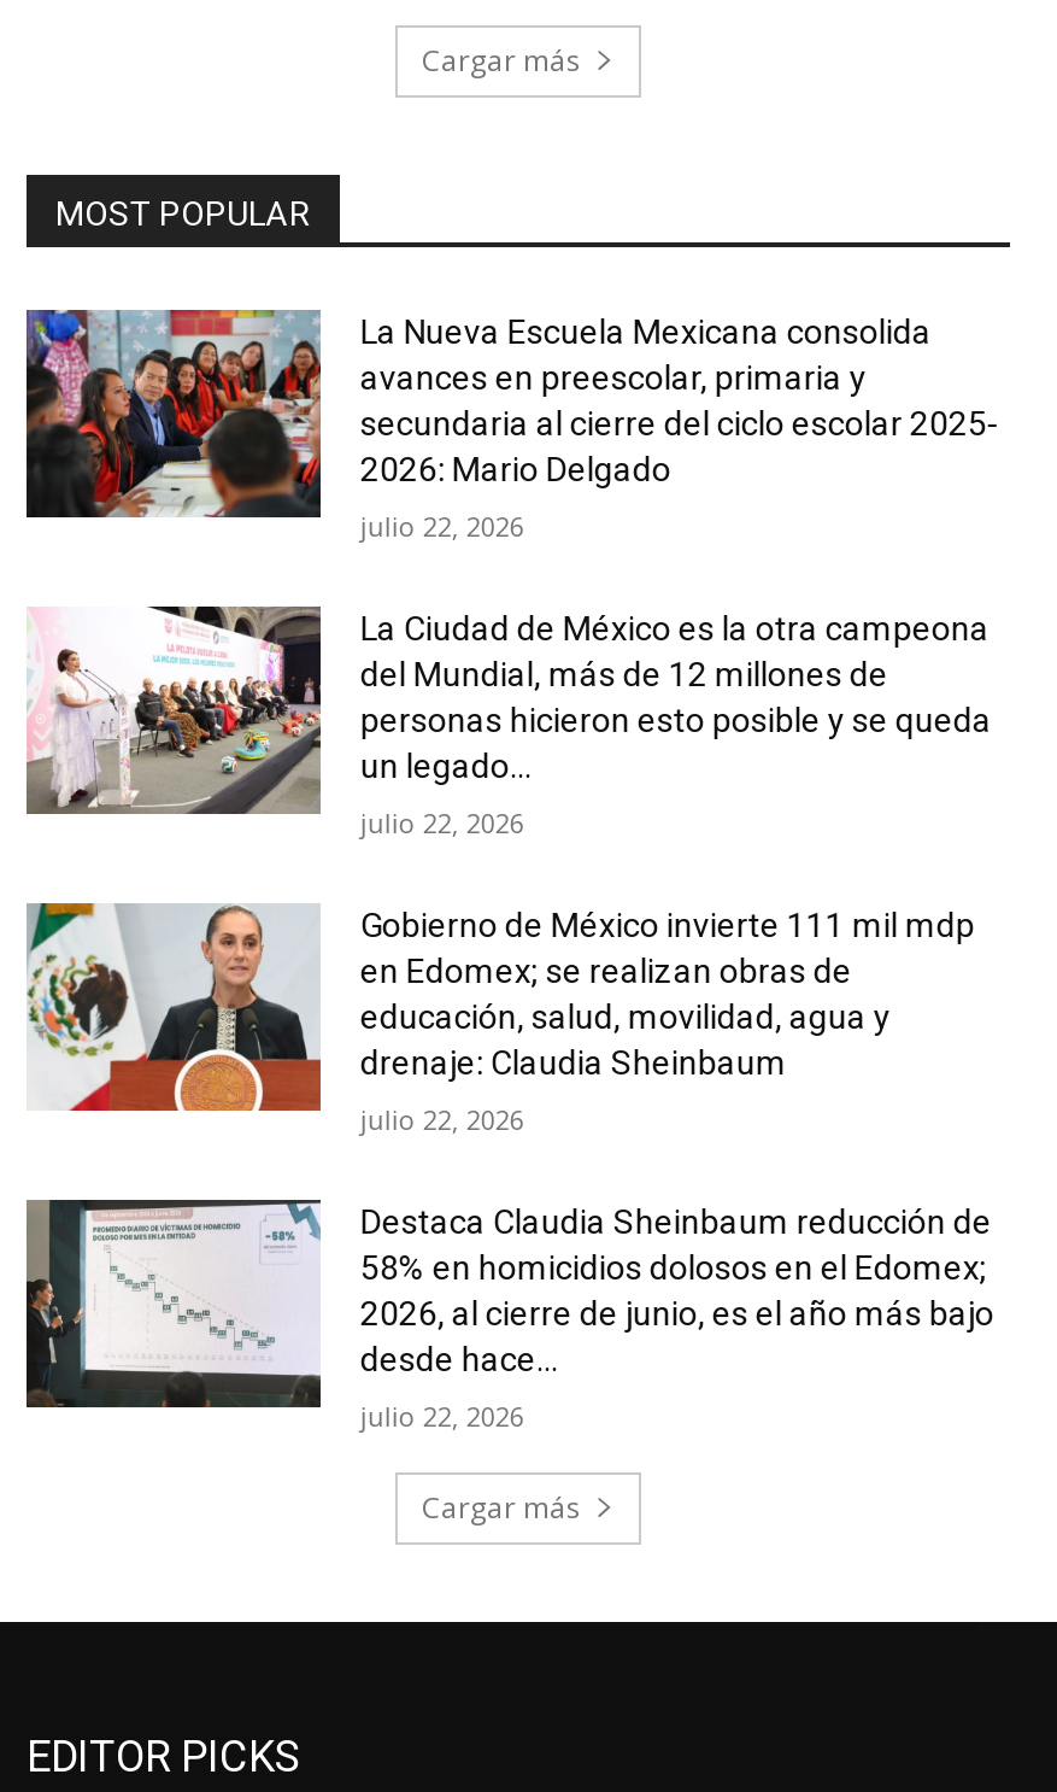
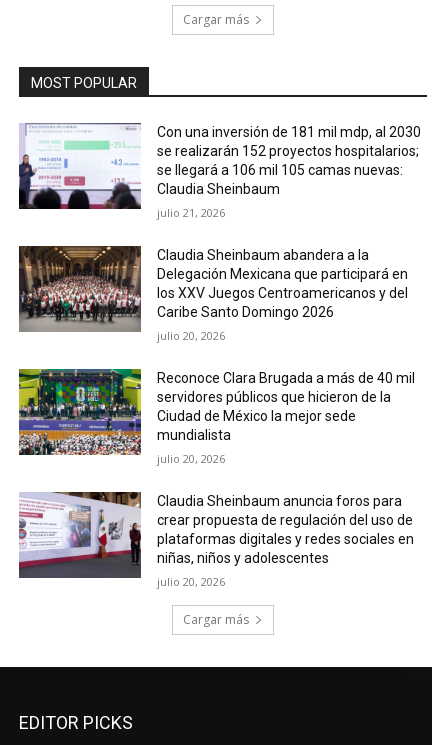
[24,308,999,520] [image] | La Nueva Escuela Mexicana consolida | avances en preescolar, primaria y | secundaria al cierre del ciclo escolar 2025- | 2026: Mario Delgado -> [18,122,421,210] [image] | Con una inversión de 181 mil mdp, al 2030 | se realizarán 152 proyectos hospitalarios; | se llegará a 106 mil 105 camas nuevas: | Claudia Sheinbaum
[360,507,524,544] julio 22, 2026 -> [157,205,225,220] julio 21, 2026
[27,607,992,814] [image] | La Ciudad de México es la otra campeona | del Mundial, más de 12 millones de | personas hicieron esto posible y se queda | un legado... -> [18,245,408,332] [image] | Claudia Sheinbaum abandera a la | Delegación Mexicana que participará en | los XXV Juegos Centroamericanos y del | Caribe Santo Domingo 2026
[360,804,524,840] julio 22, 2026 -> [157,328,225,343] julio 20, 2026
[27,901,975,1113] [image] | Gobierno de México invierte 111 mil mdp | en Edomex; se realizan obras de | educación, salud, movilidad, agua y | drenaje: Claudia Sheinbaum -> [18,368,415,456] [image] | Reconoce Clara Brugada a más de 40 mil | servidores públicos que hicieron de la | Ciudad de México la mejor sede | mundialista
[360,1101,524,1137] julio 22, 2026 -> [157,451,225,466] julio 20, 2026
[24,1197,994,1407] [image] | Destaca Claudia Sheinbaum reducción de | 58% en homicidios dolosos en el Edomex; | 2026, al cierre de junio, es el año más bajo | desde hace... -> [18,492,414,578] [image] | Claudia Sheinbaum anuncia foros para | crear propuesta de regulación del uso de | plataformas digitales y redes sociales en | niñas, niños y adolescentes
[360,1397,524,1434] julio 22, 2026 -> [157,574,225,589] julio 20, 2026

